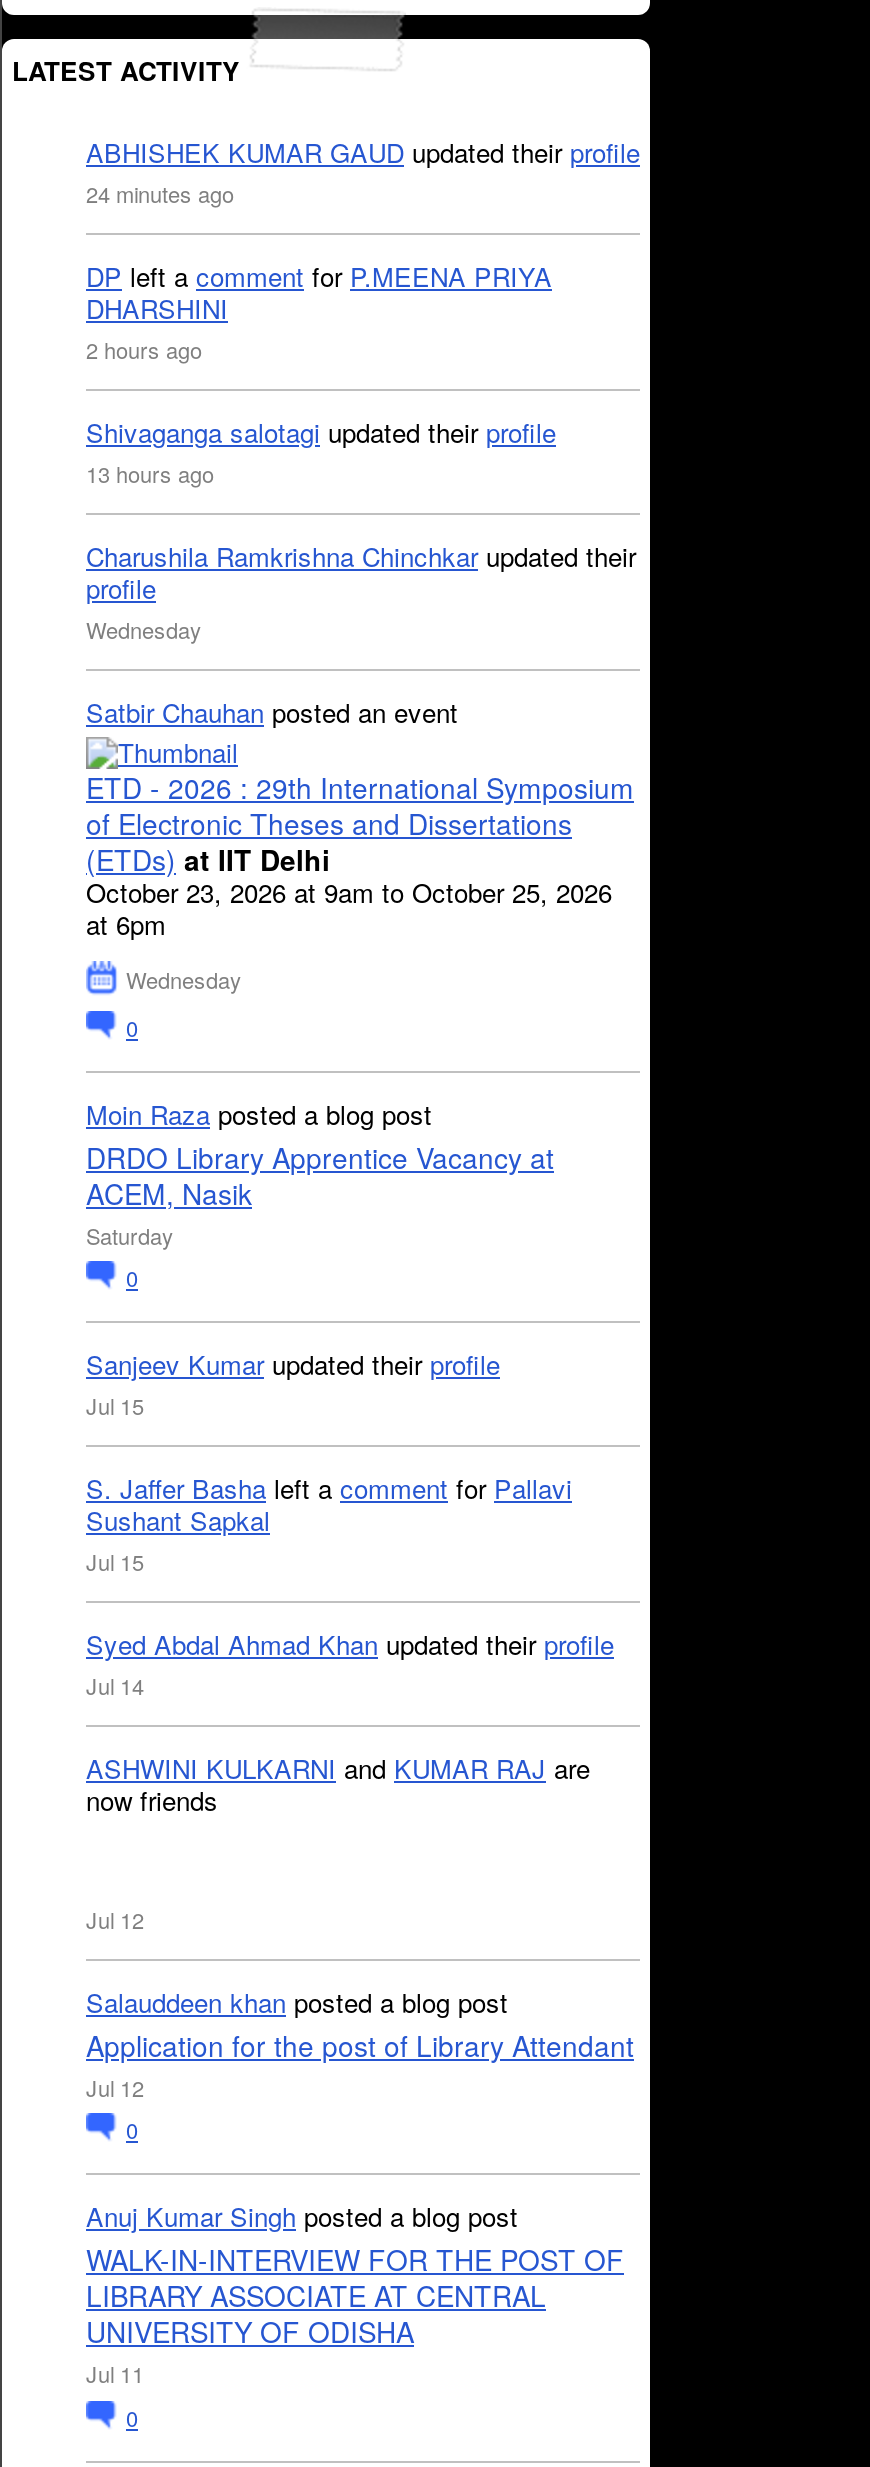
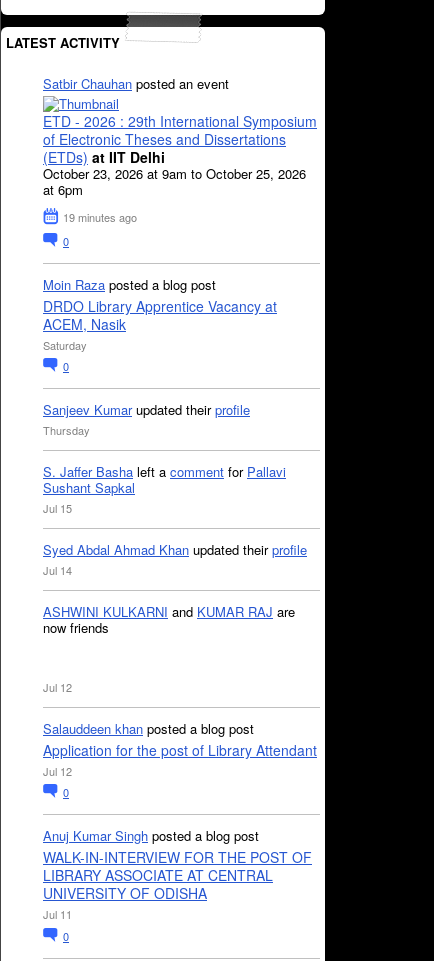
[86,133,640,645] ABHISHEK KUMAR GAUD updated their profile | 24 minutes ago | DP left a comment for P.MEENA PRIYA | DHARSHINI | 2 hours ago | Shivaganga salotagi updated their profile | 13 hours ago | Charushila Ramkrishna Chinchkar updated their | profile | Wednesday -> none
[126,963,242,995] Wednesday -> [63,209,137,225] 19 minutes ago
[86,1389,144,1421] Jul 15 -> [43,422,90,438] Thursday

